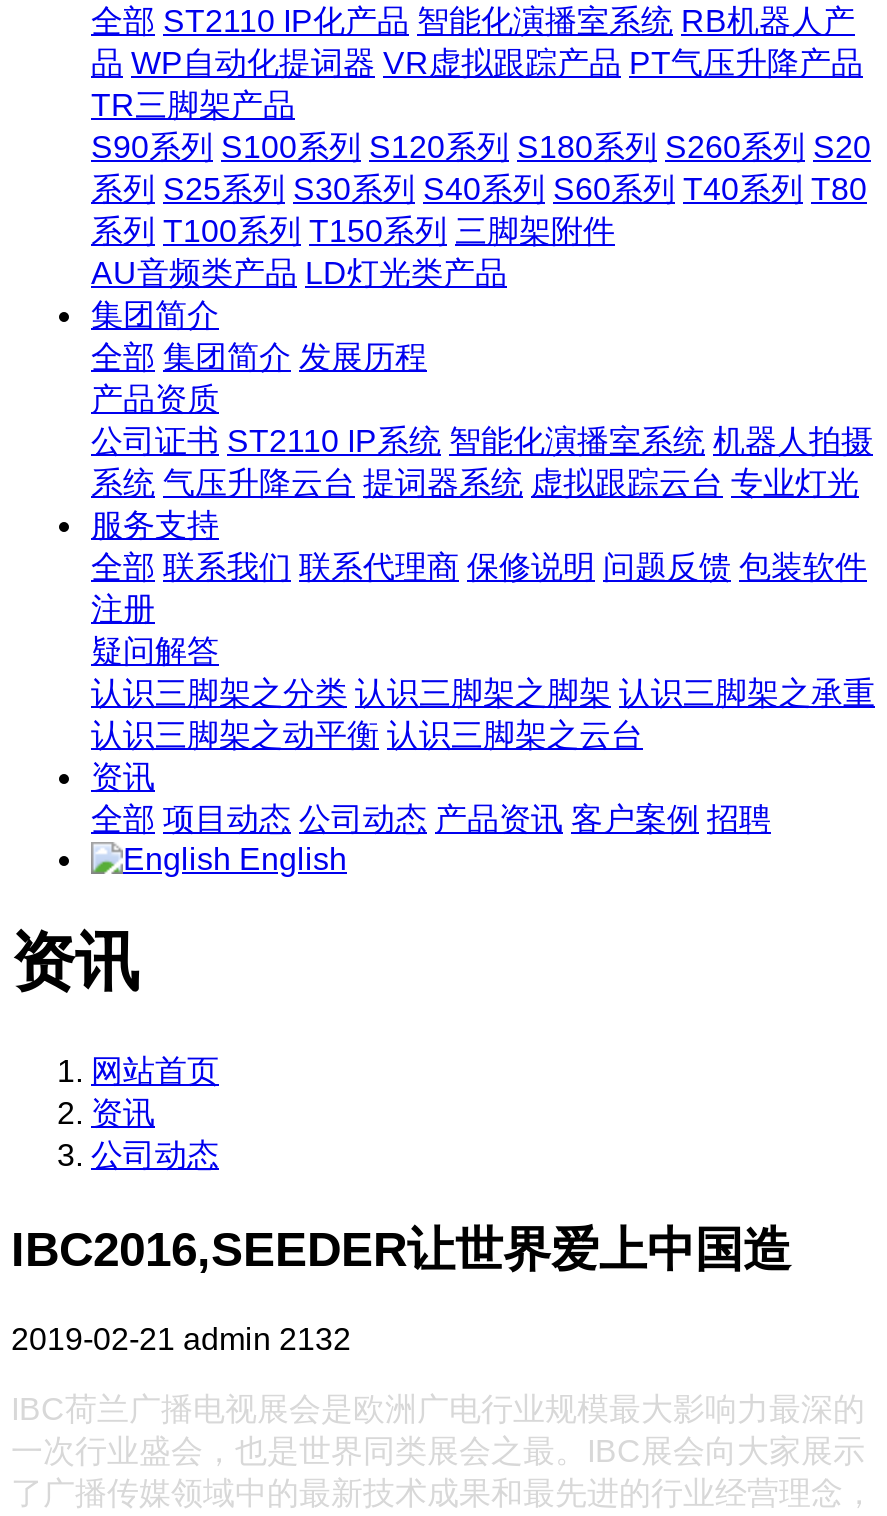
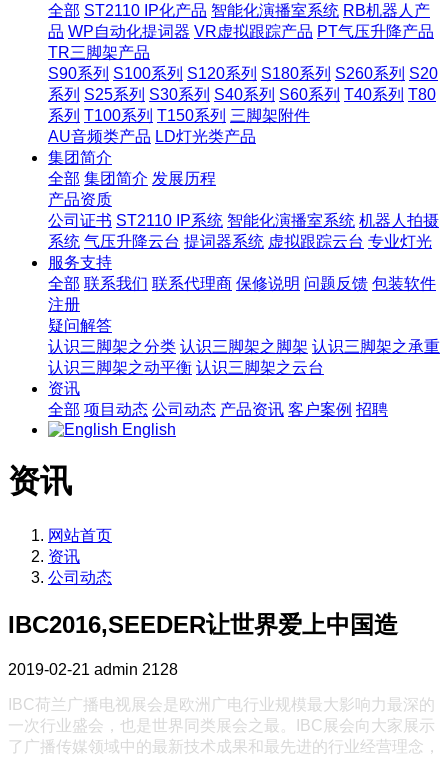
[11,1321,351,1355] 2019-02-21 admin 2132 -> [8,661,178,678] 2019-02-21 admin 2128

